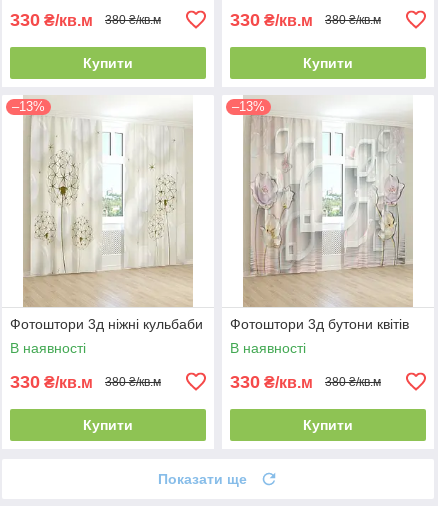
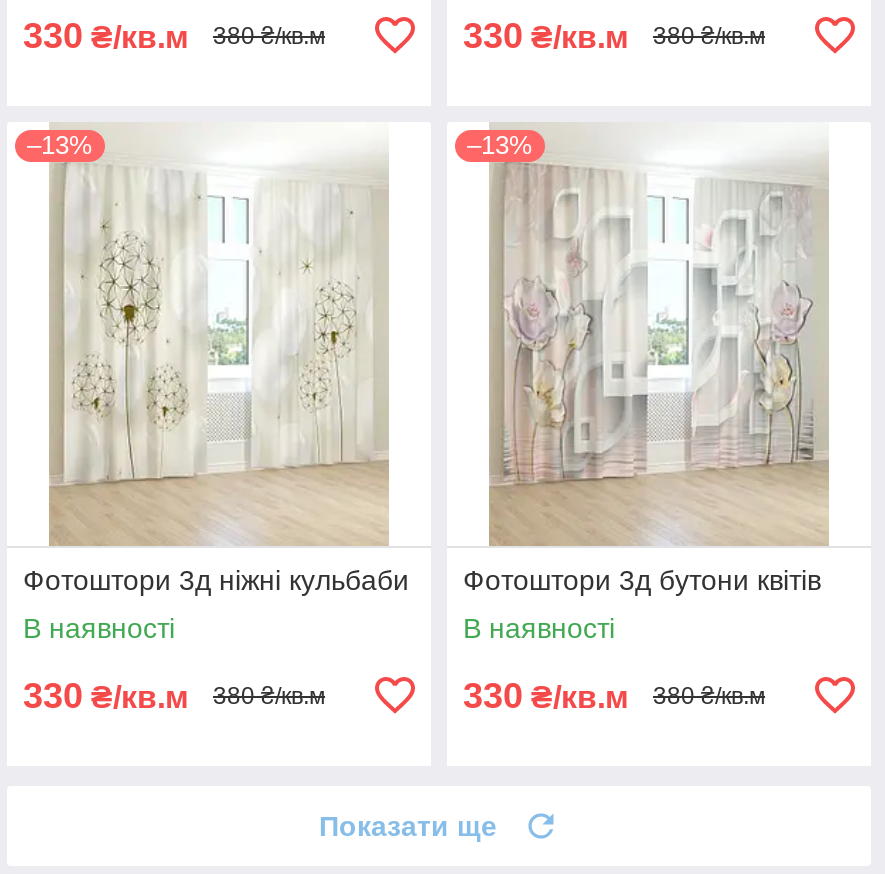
[83,55,133,71] Купити -> none
[303,55,353,71] Купити -> none
[83,417,133,433] Купити -> none
[303,417,353,433] Купити -> none

